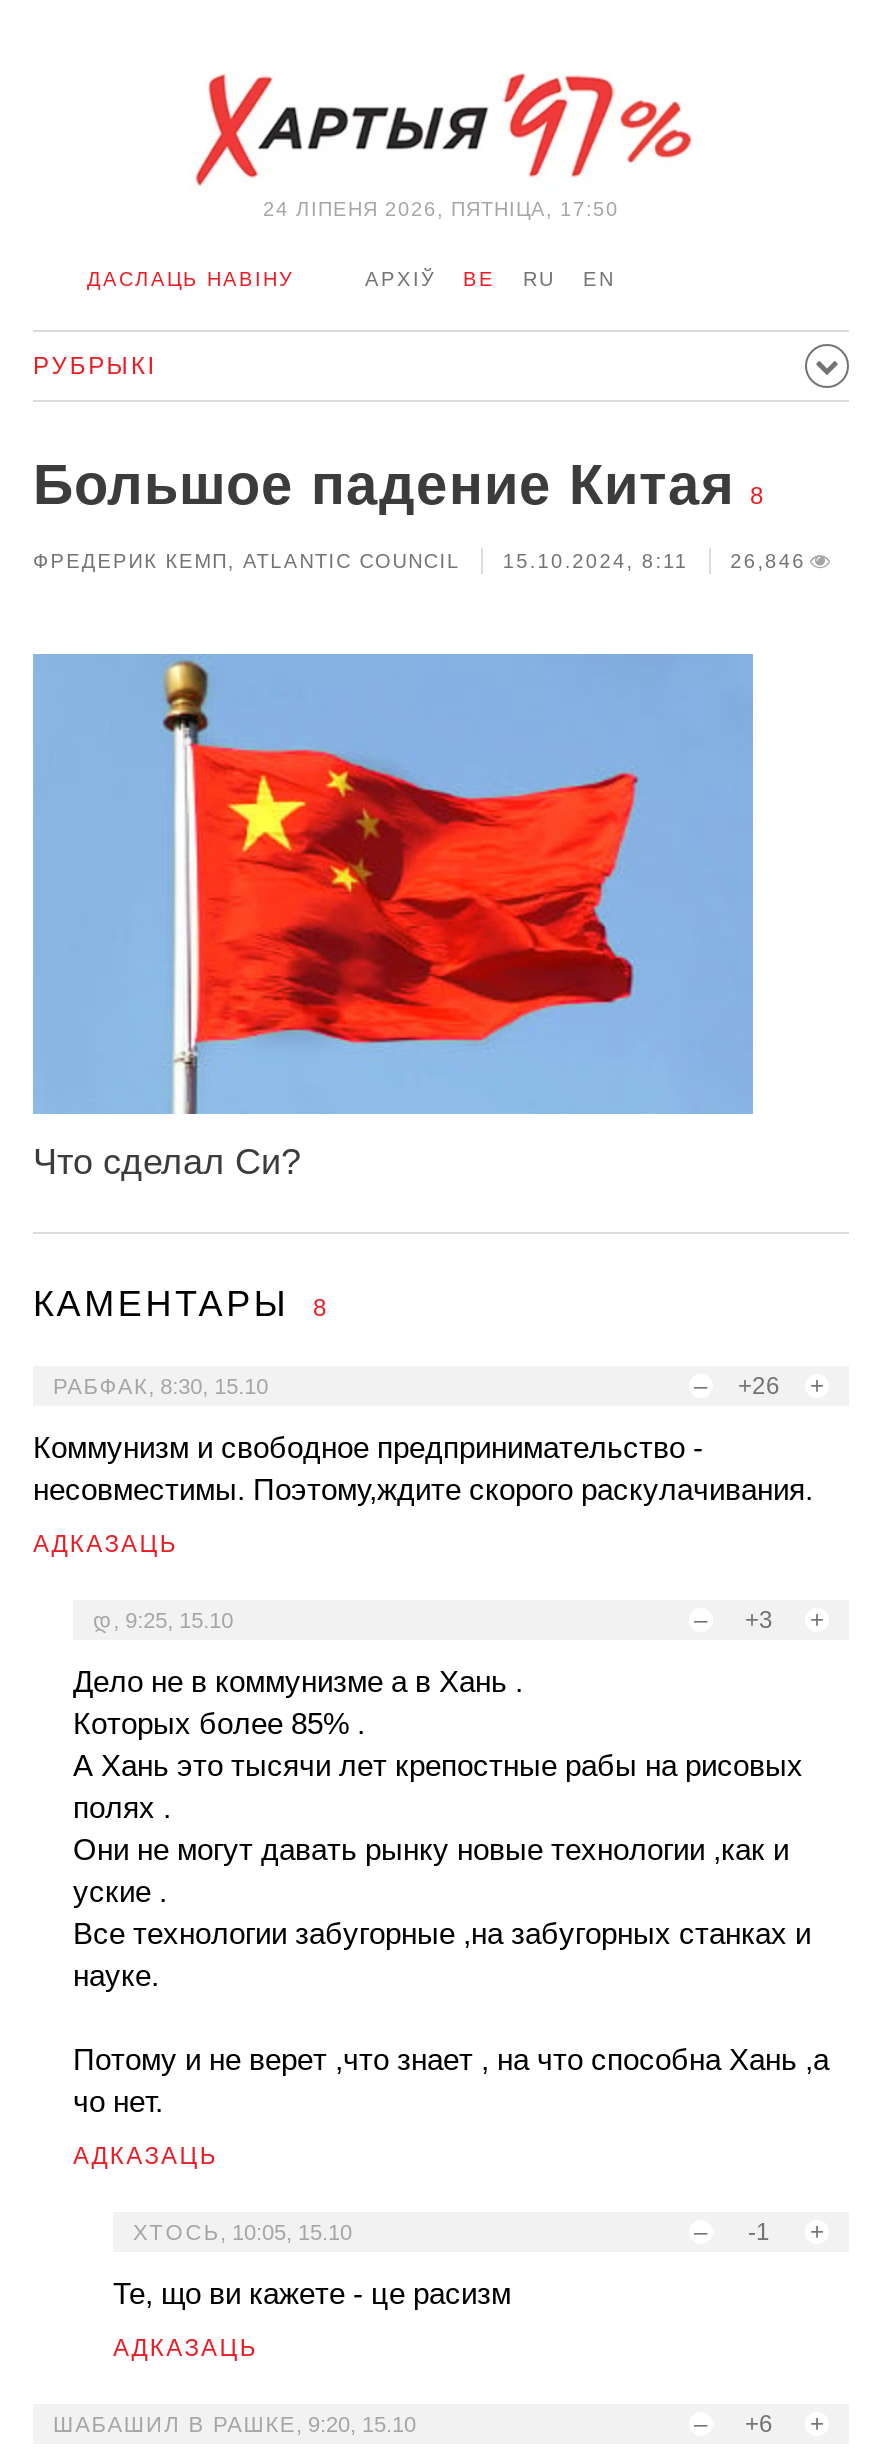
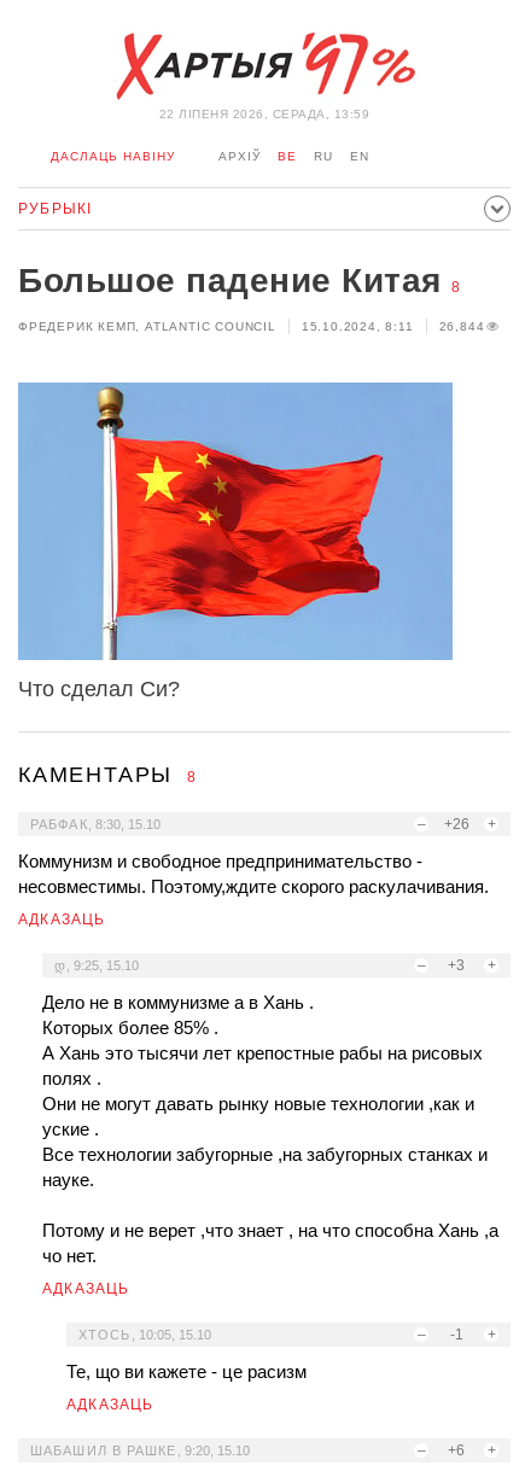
[263,198,619,220] 24 ЛIПЕНЯ 2026, ПЯТНІЦА, 17:50 -> [159,107,370,121] 22 ЛIПЕНЯ 2026, СЕРАДА, 13:59
[730,550,806,572] 26,846 -> [439,320,484,333] 26,844

